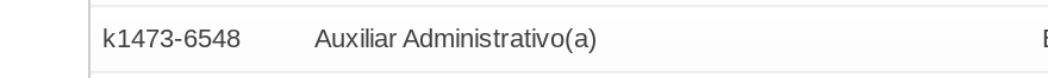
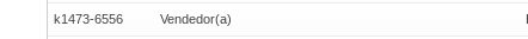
[102,24,598,52] k1473-6548 | Auxiliar Administrativo(a) -> [54,12,232,26] k1473-6556 | Vendedor(a)

